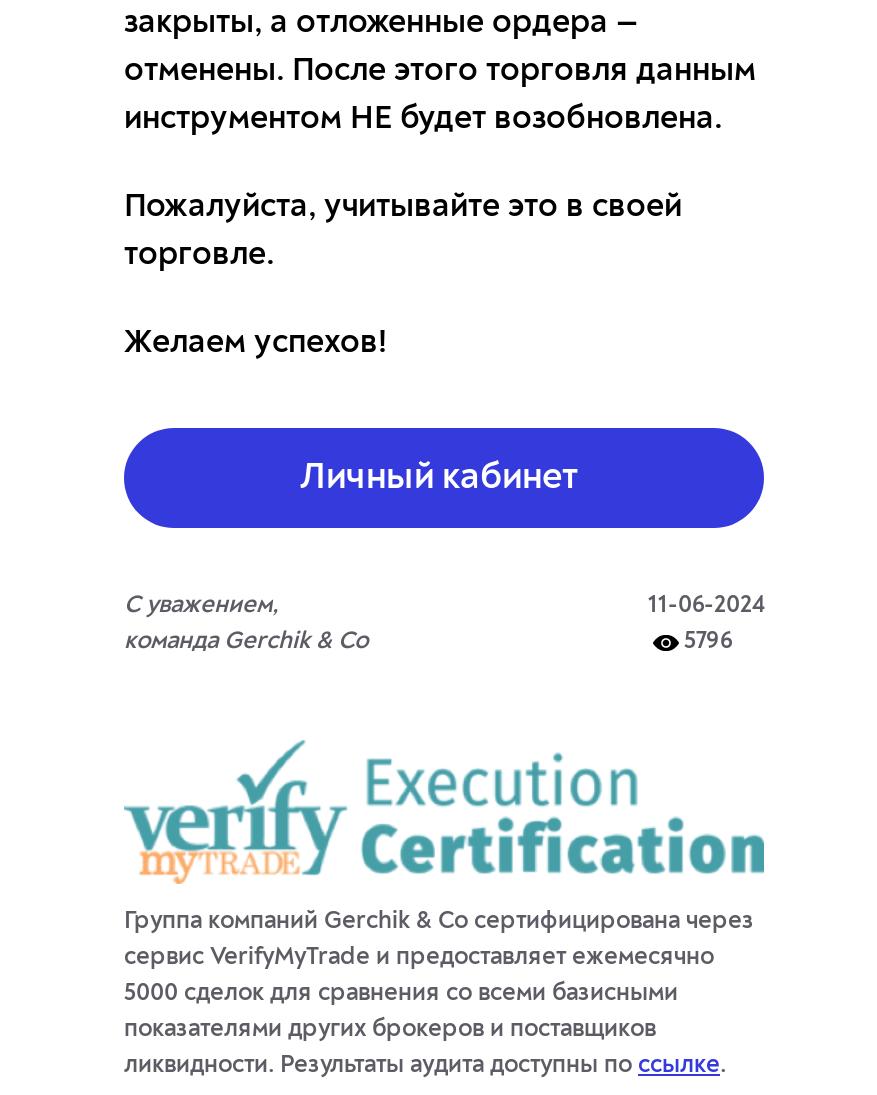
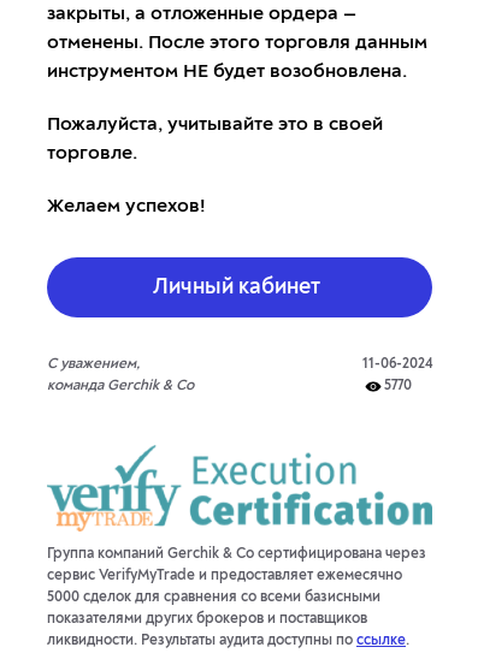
[684,631,732,655] 5796 -> [384,379,412,394] 5770

